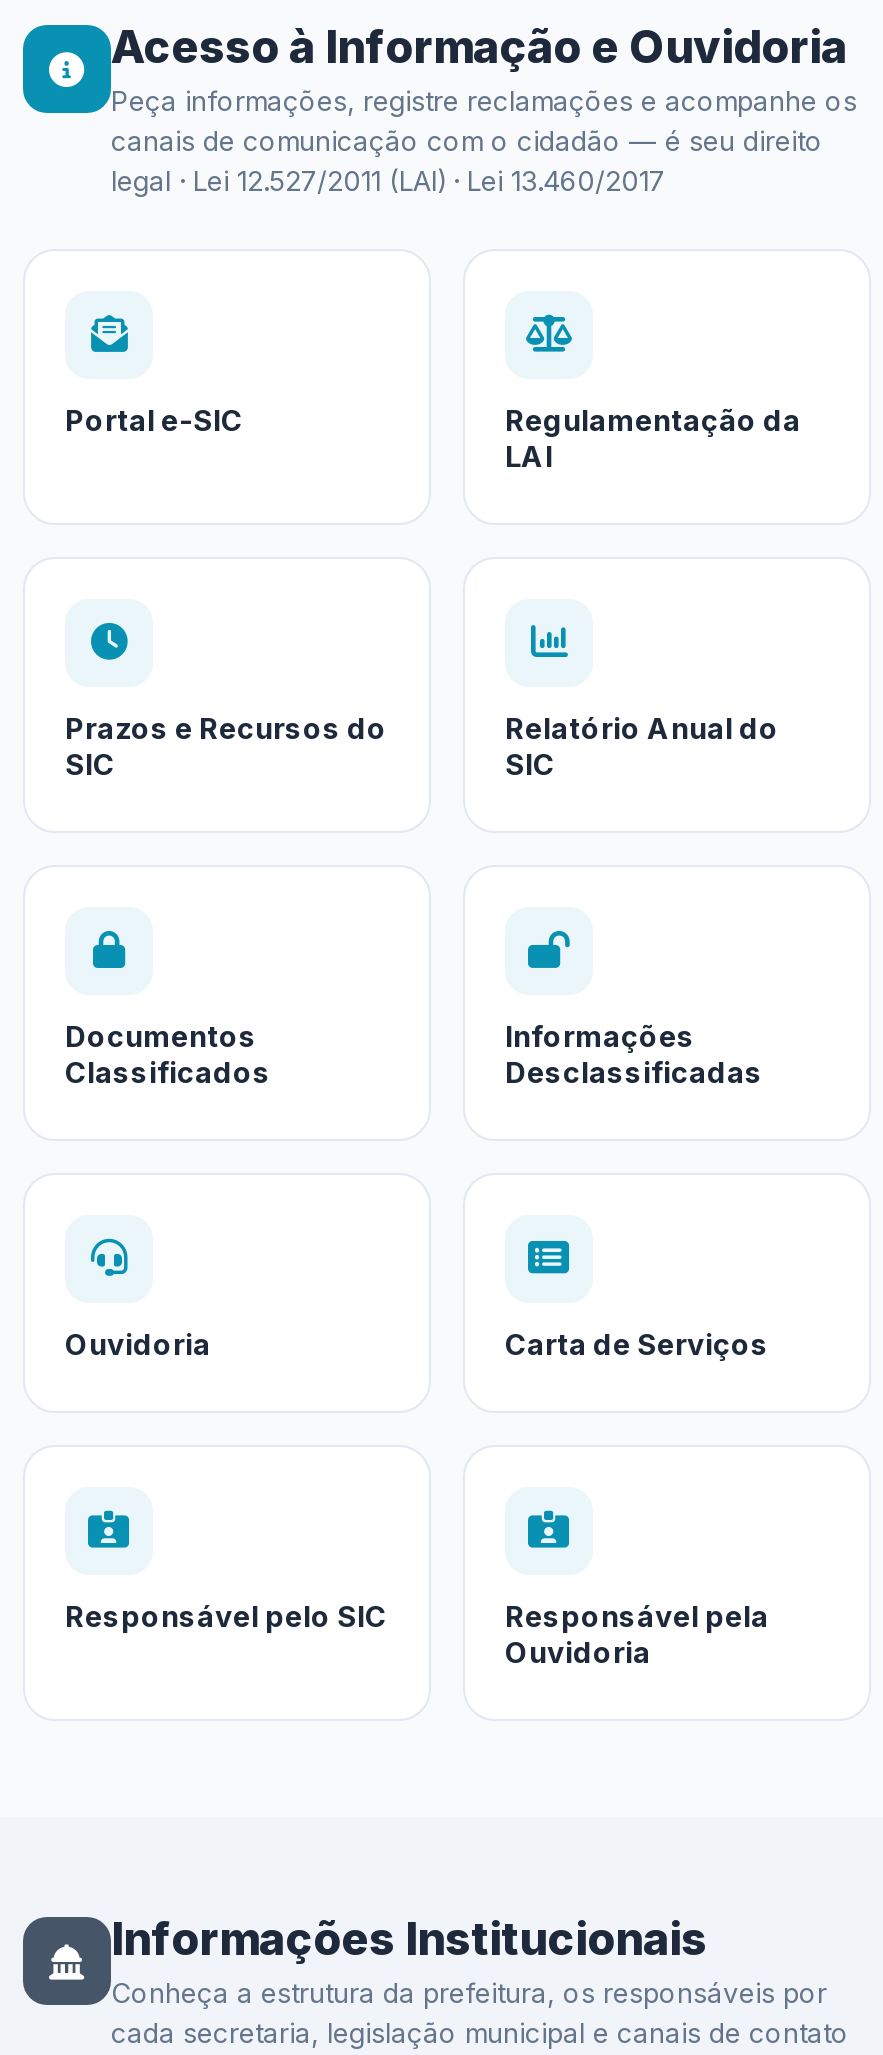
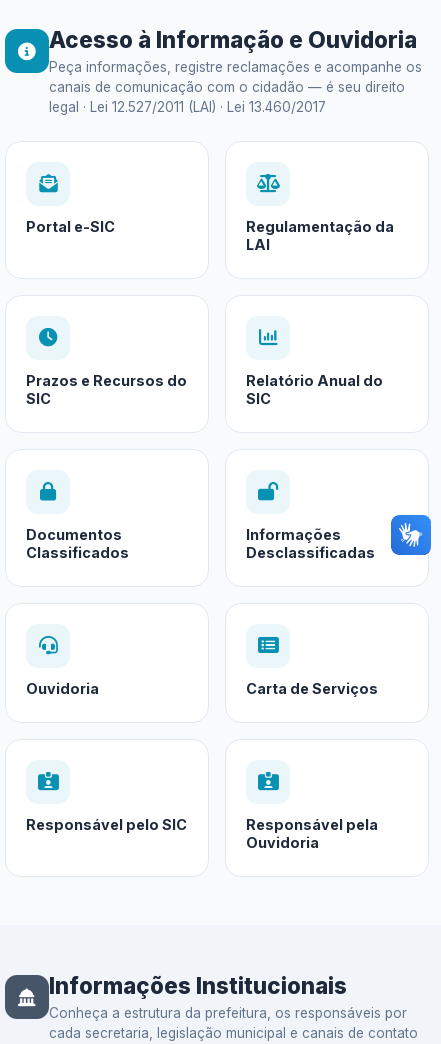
none -> [390,514,432,556] [image]

